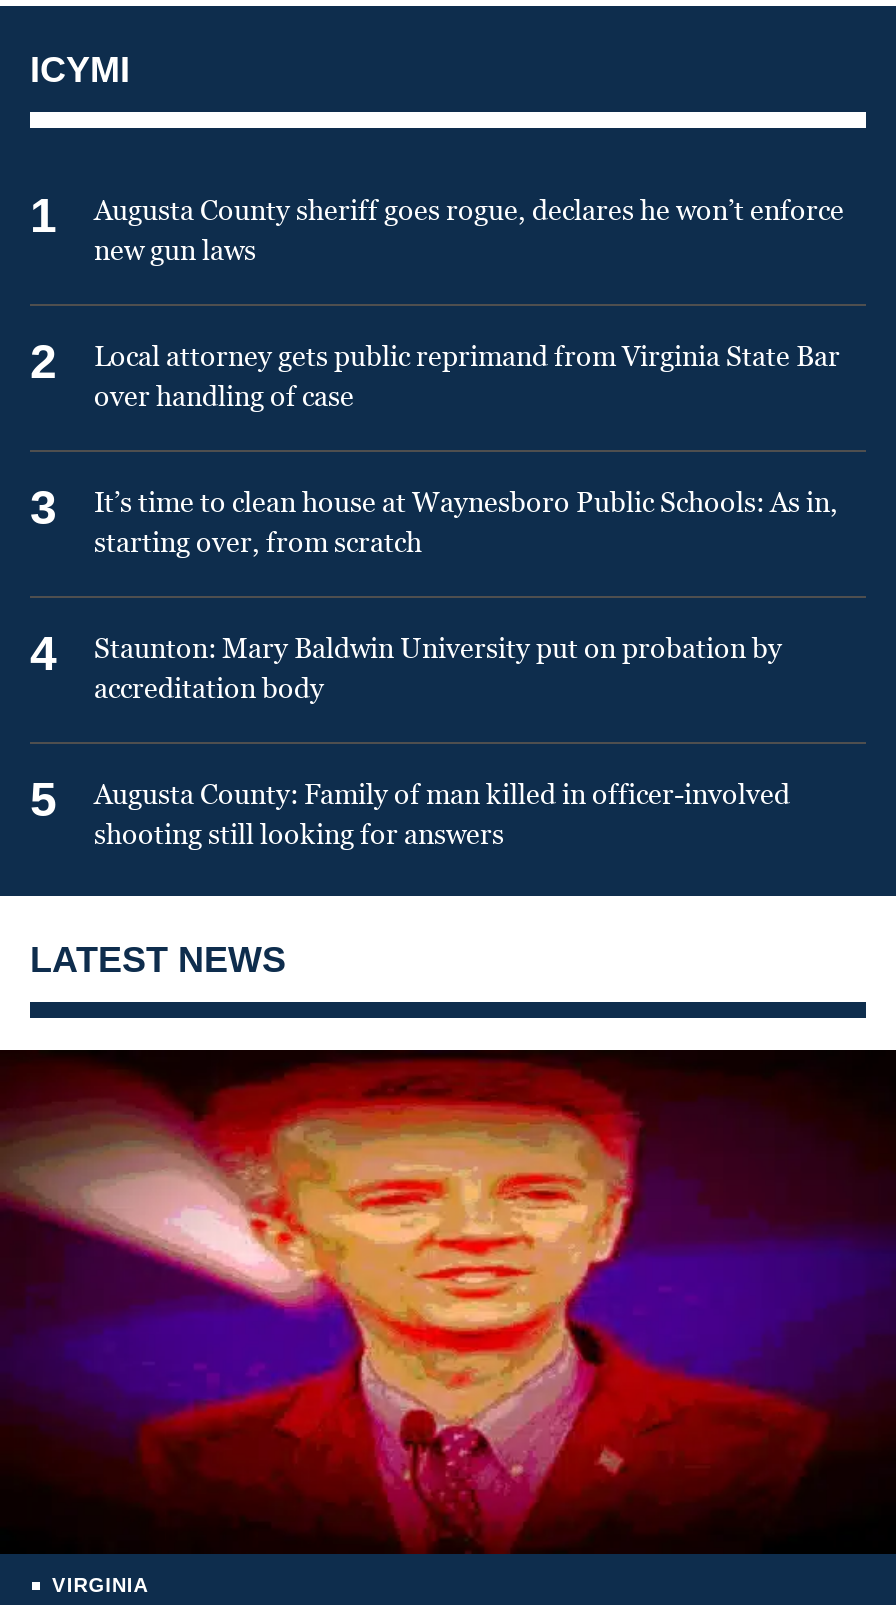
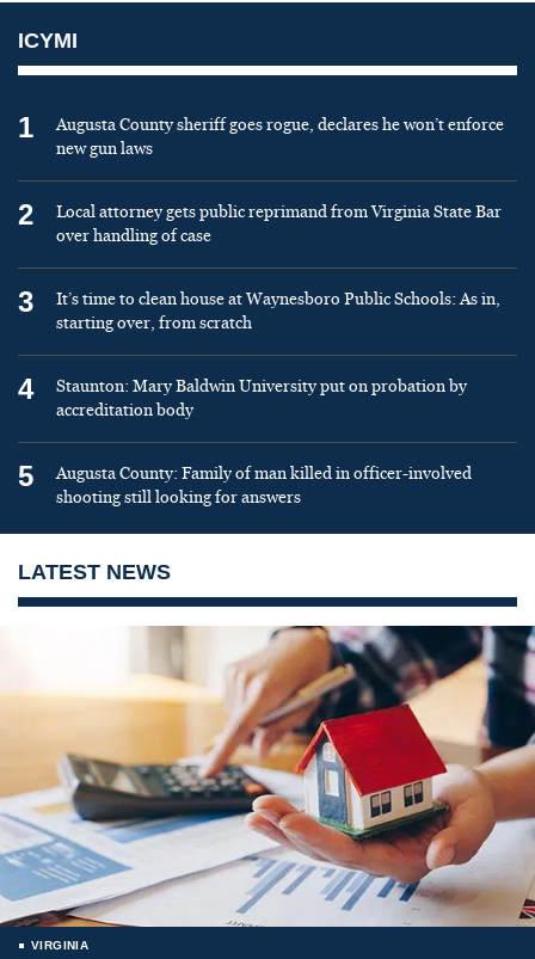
[6,1048,890,1556] [image] -> [4,625,531,928] [image]

